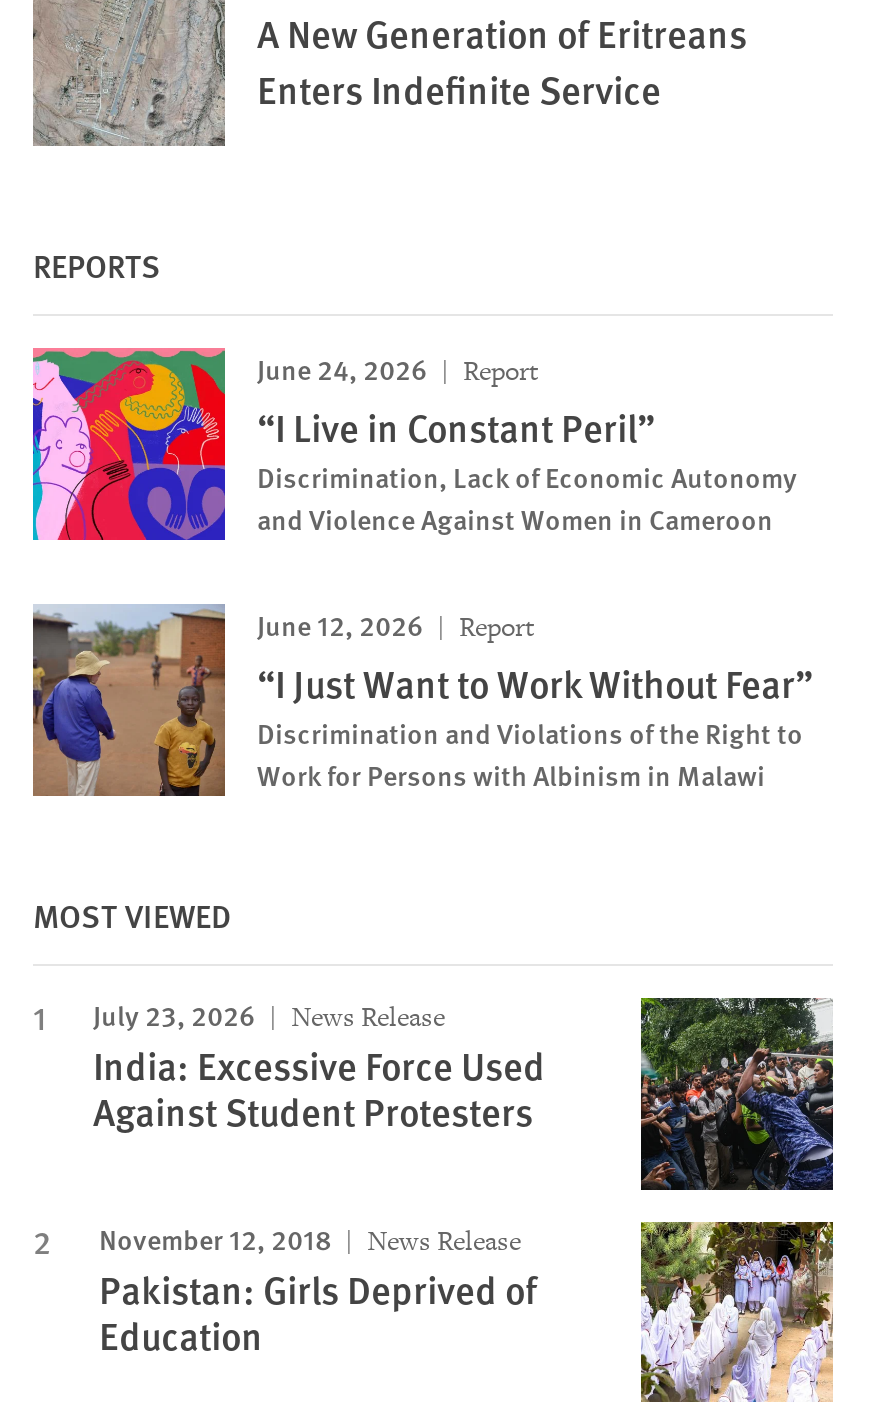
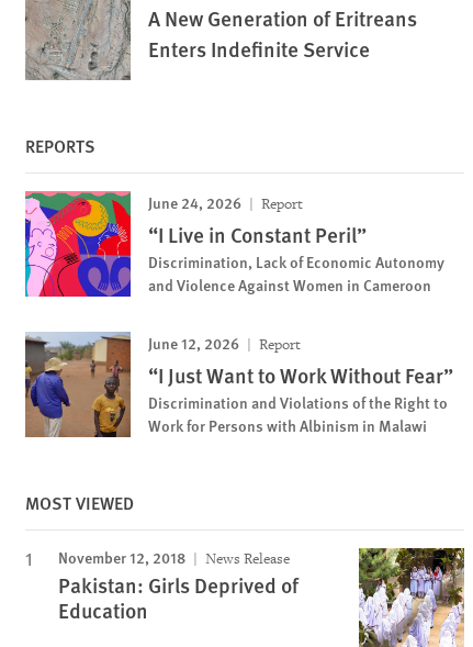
[93,994,545,1138] July 23, 2026 | News Release | India: Excessive Force Used | Against Student Protesters -> none
[639,996,835,1192] [image] -> none

